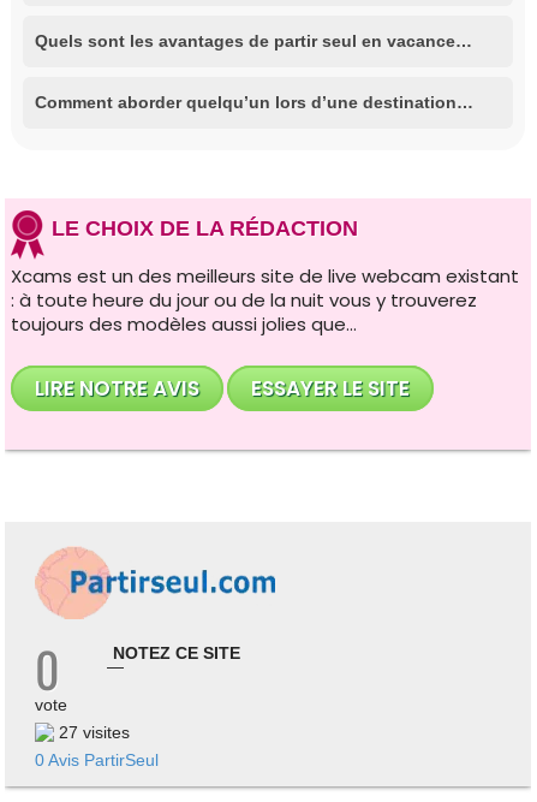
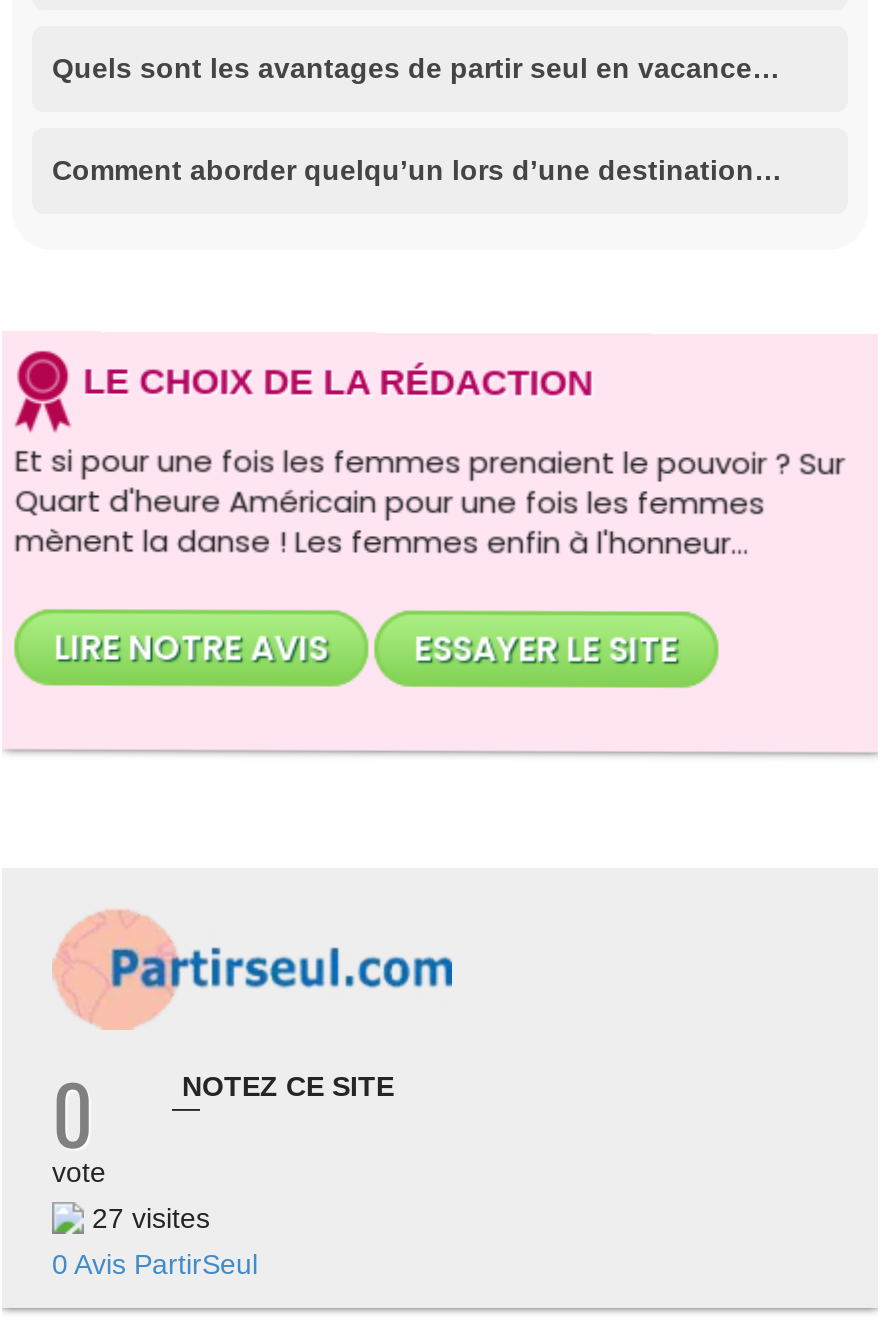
[11,263,519,337] Xcams est un des meilleurs site de live webcam existant | : à toute heure du jour ou de la nuit vous y trouverez | toujours des modèles aussi jolies que... -> [12,438,842,560] Et si pour une fois les femmes prenaient le pouvoir ? Sur | Quart d'heure Américain pour une fois les femmes | mènent la danse ! Les femmes enfin à l'honneur...

